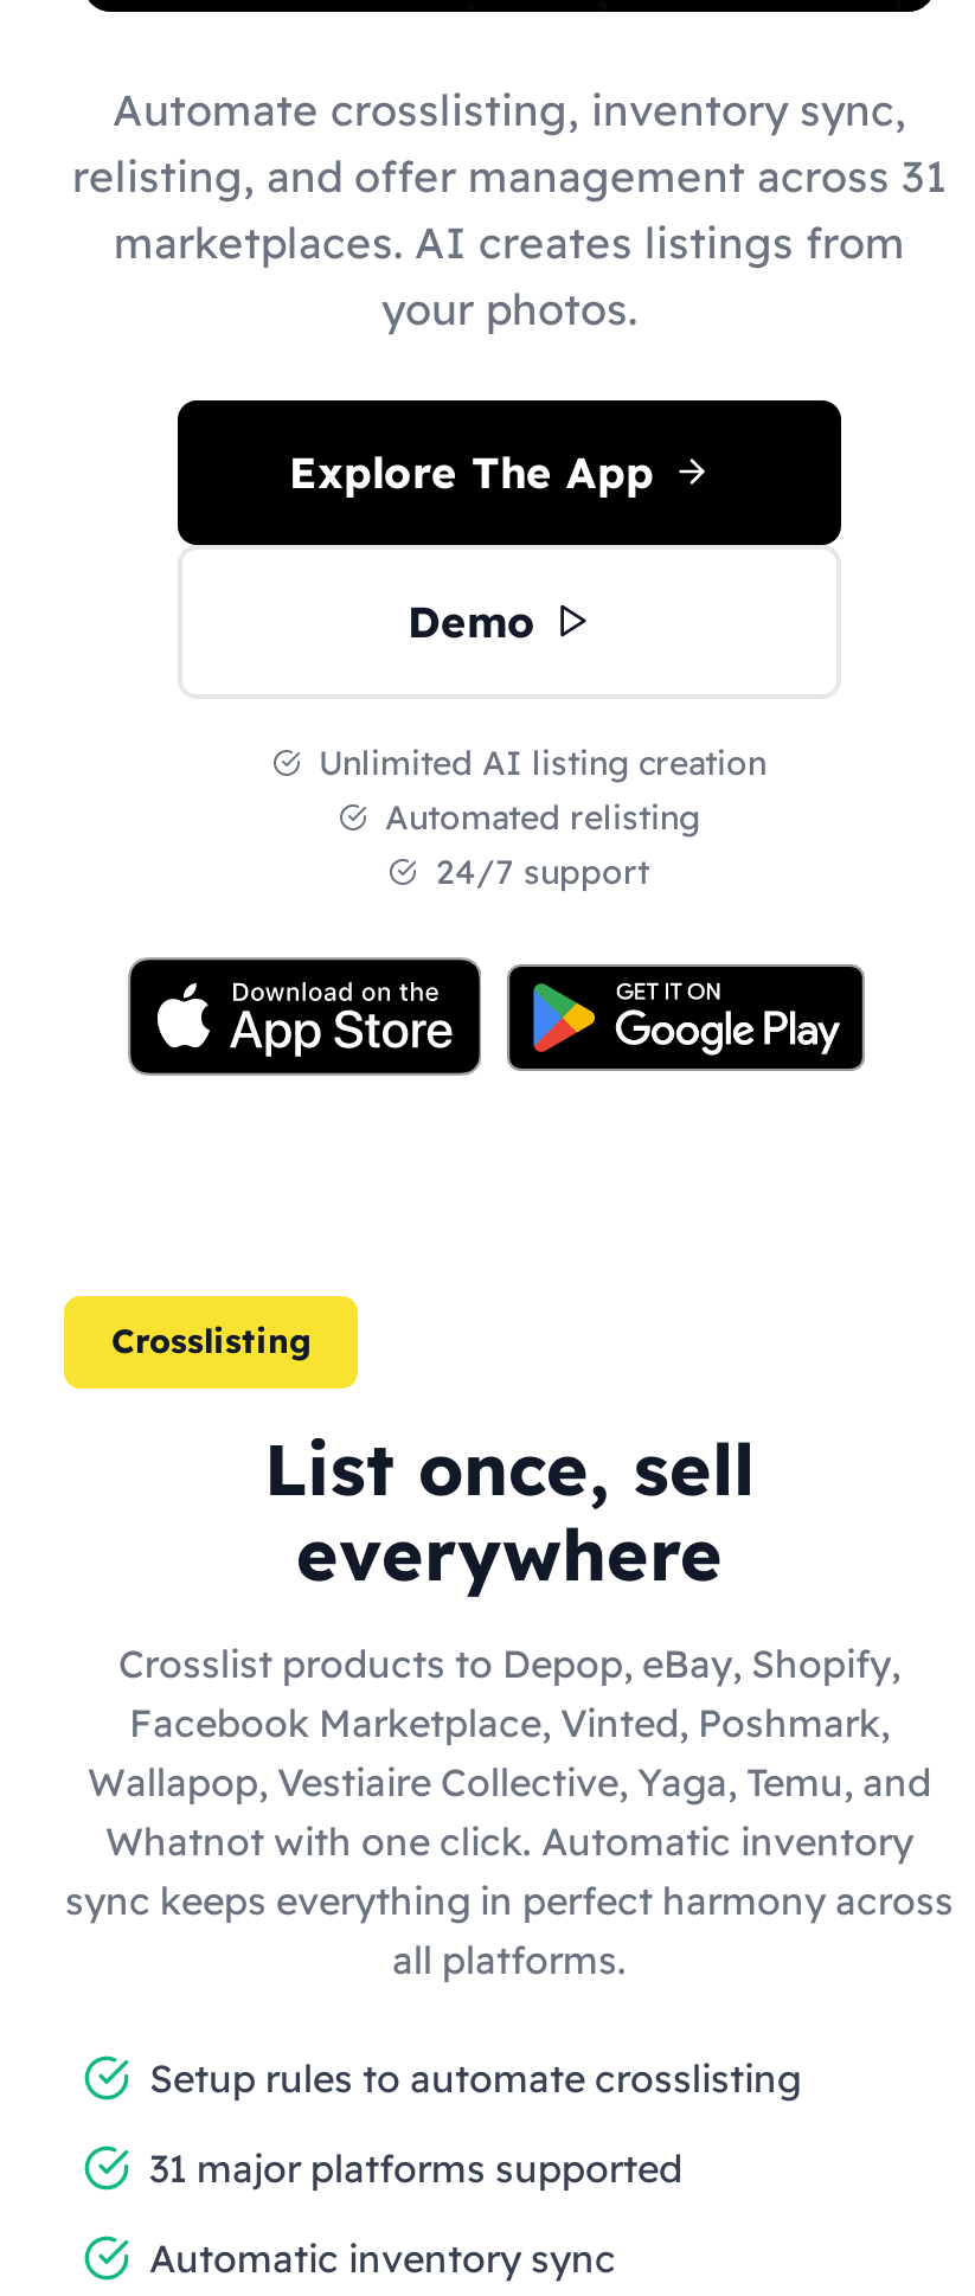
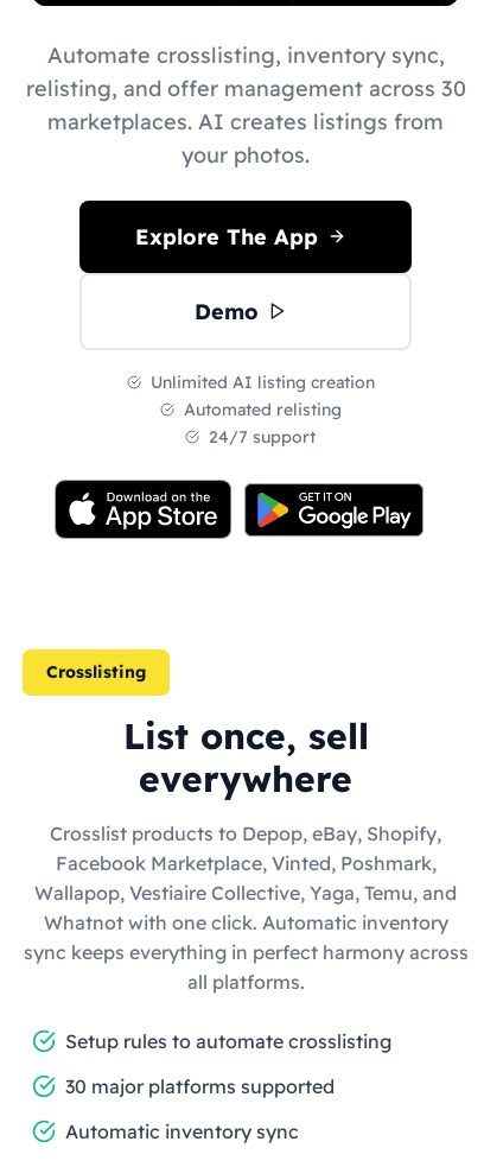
[72,148,947,203] relisting, and offer management across 31 -> [26,74,466,102] relisting, and offer management across 30
[149,2143,682,2191] 31 major platforms supported -> [65,1074,335,1098] 30 major platforms supported

